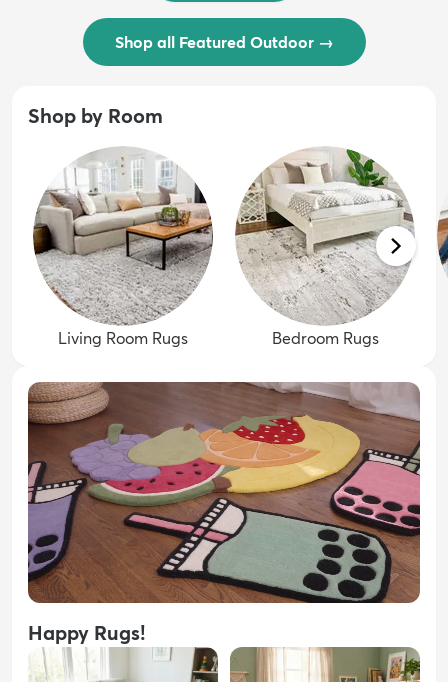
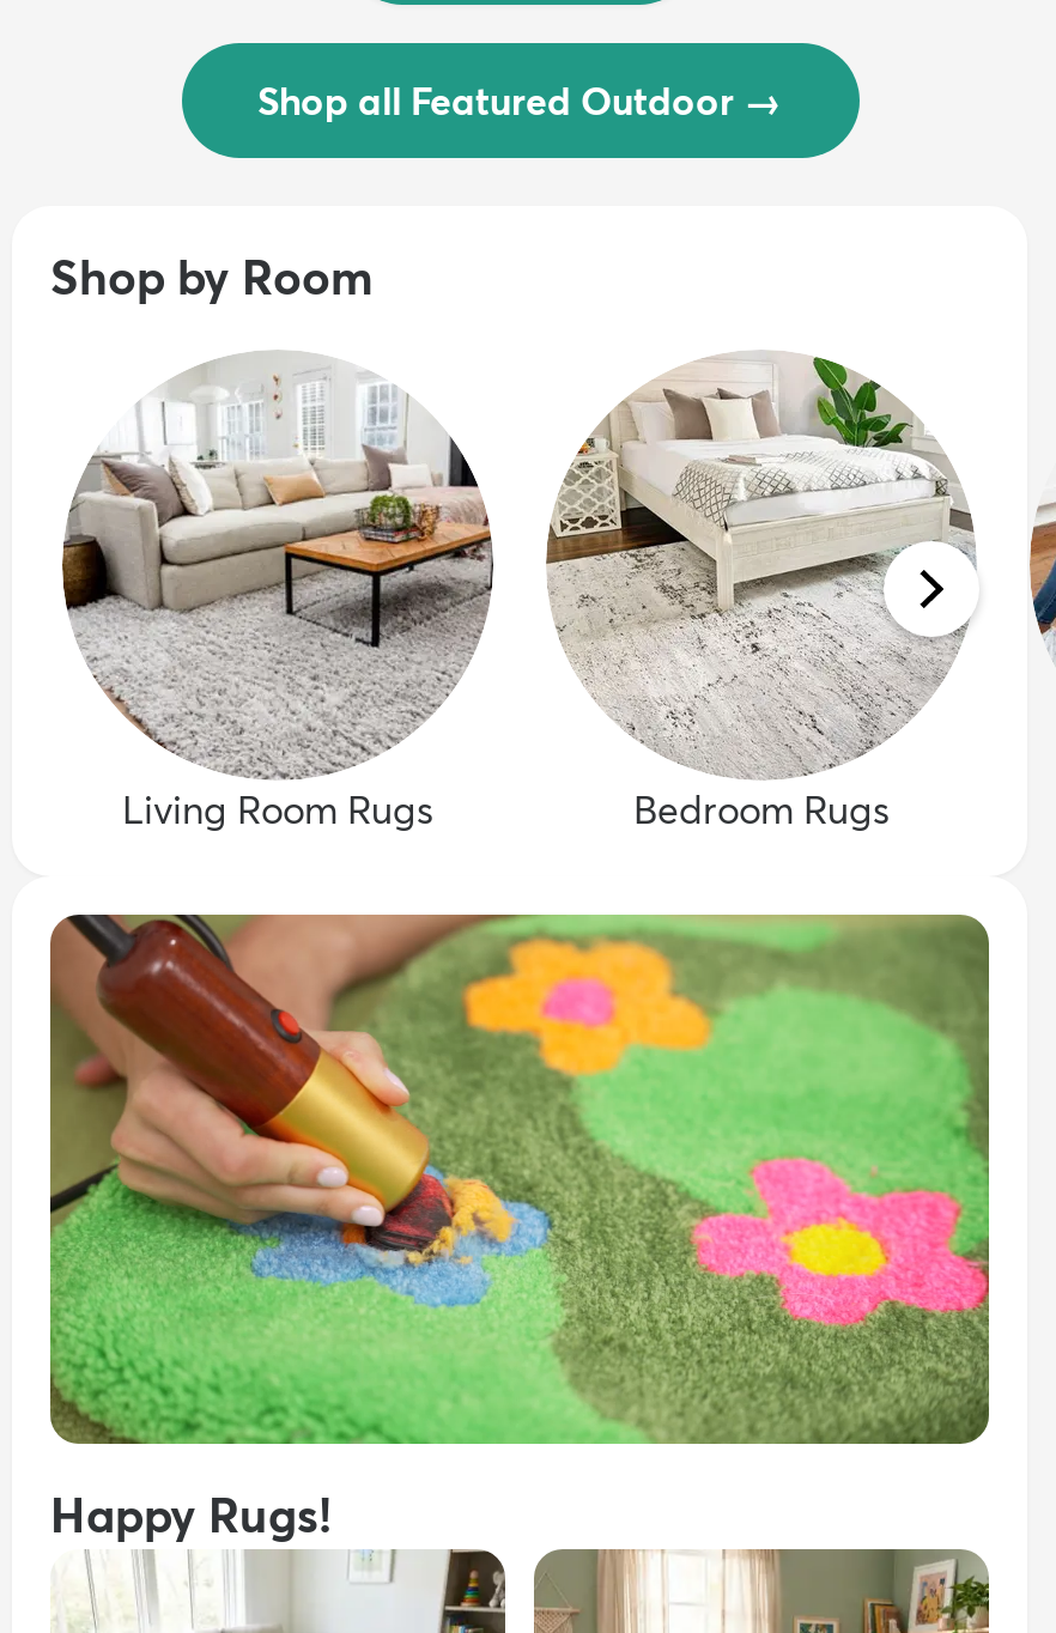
[27,381,421,604] [image] -> [48,912,991,1446] [image]

